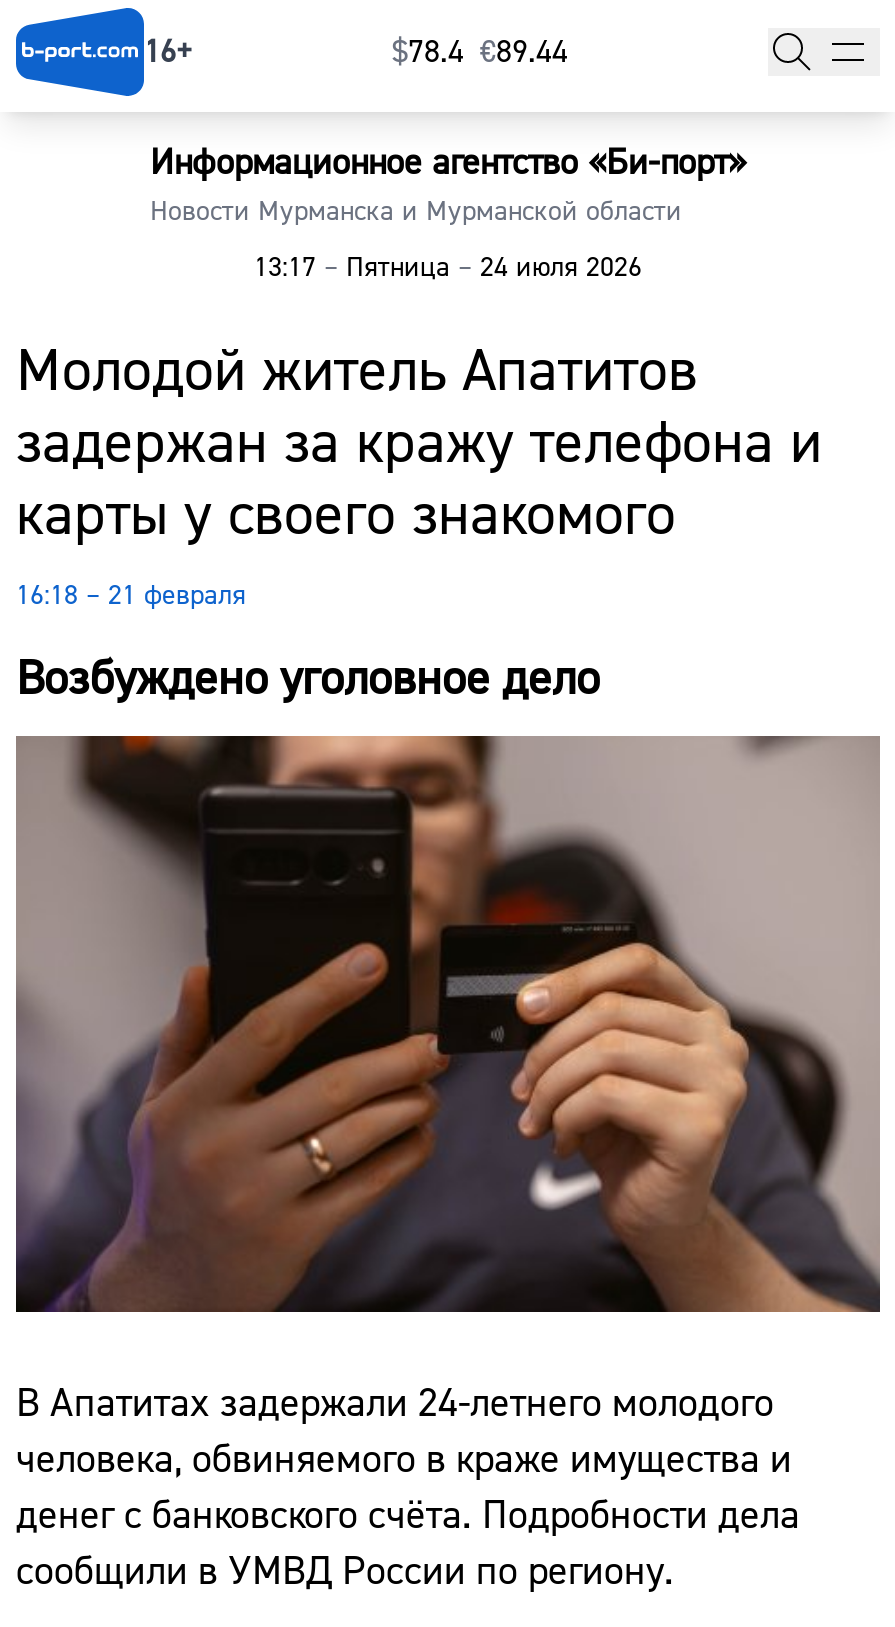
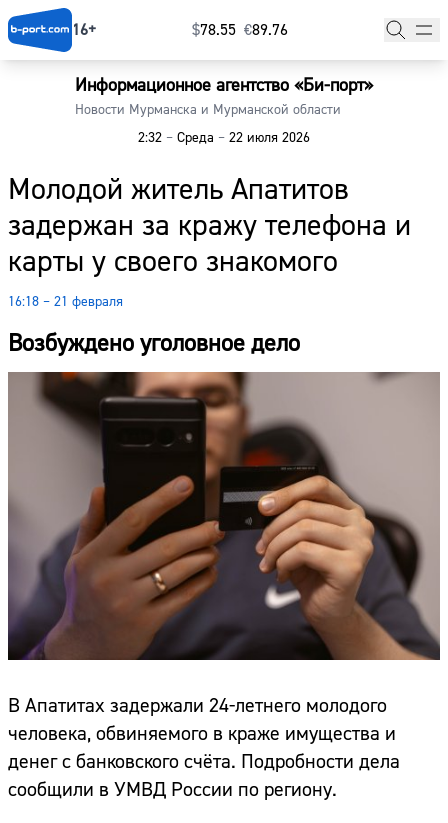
[392,32,568,72] $78.4 €89.44 -> [192,20,288,40] $78.55 €89.76
[254,251,642,287] 13:17 – Пятница – 24 июля 2026 -> [138,129,310,147] 2:32 – Среда – 22 июля 2026

